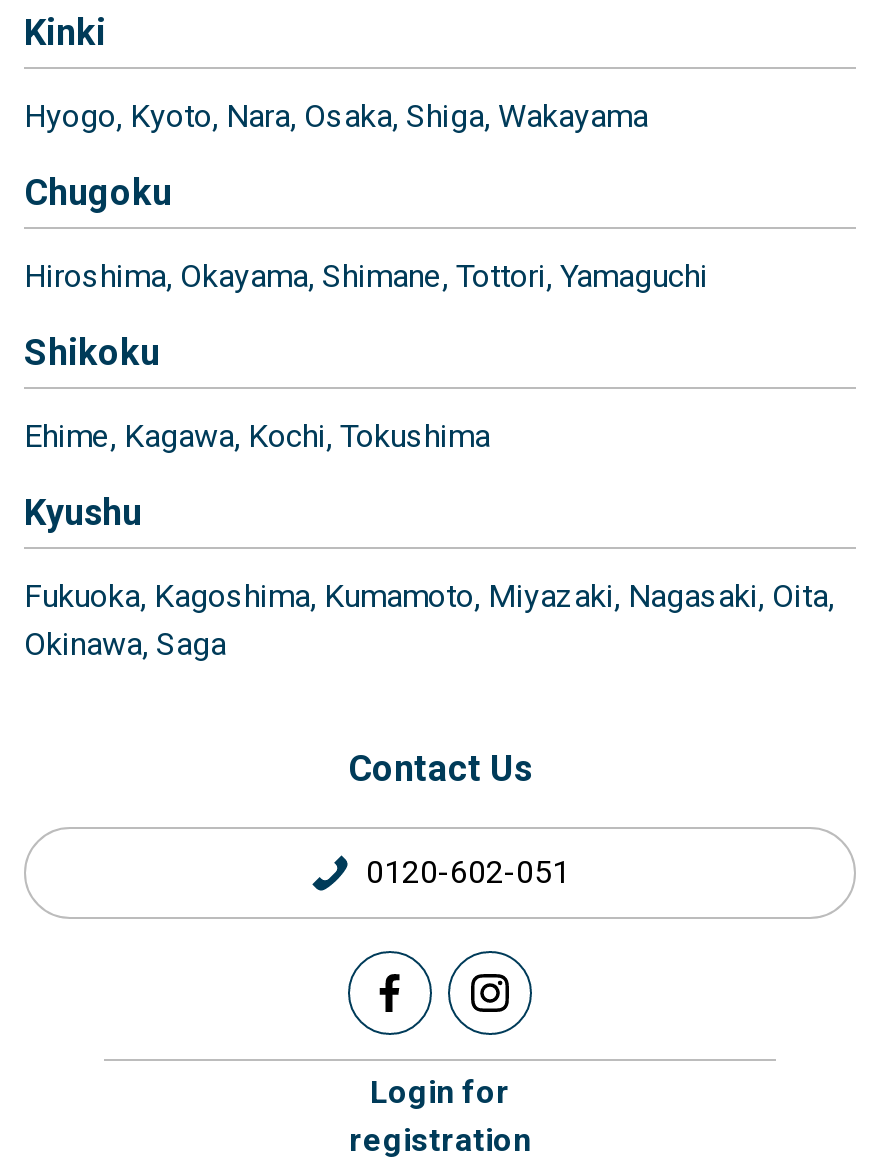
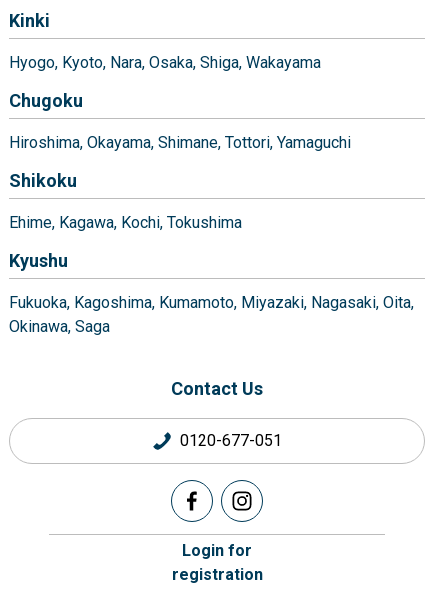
[366,853,570,891] 0120-602-051 -> [180,431,282,450] 0120-677-051

